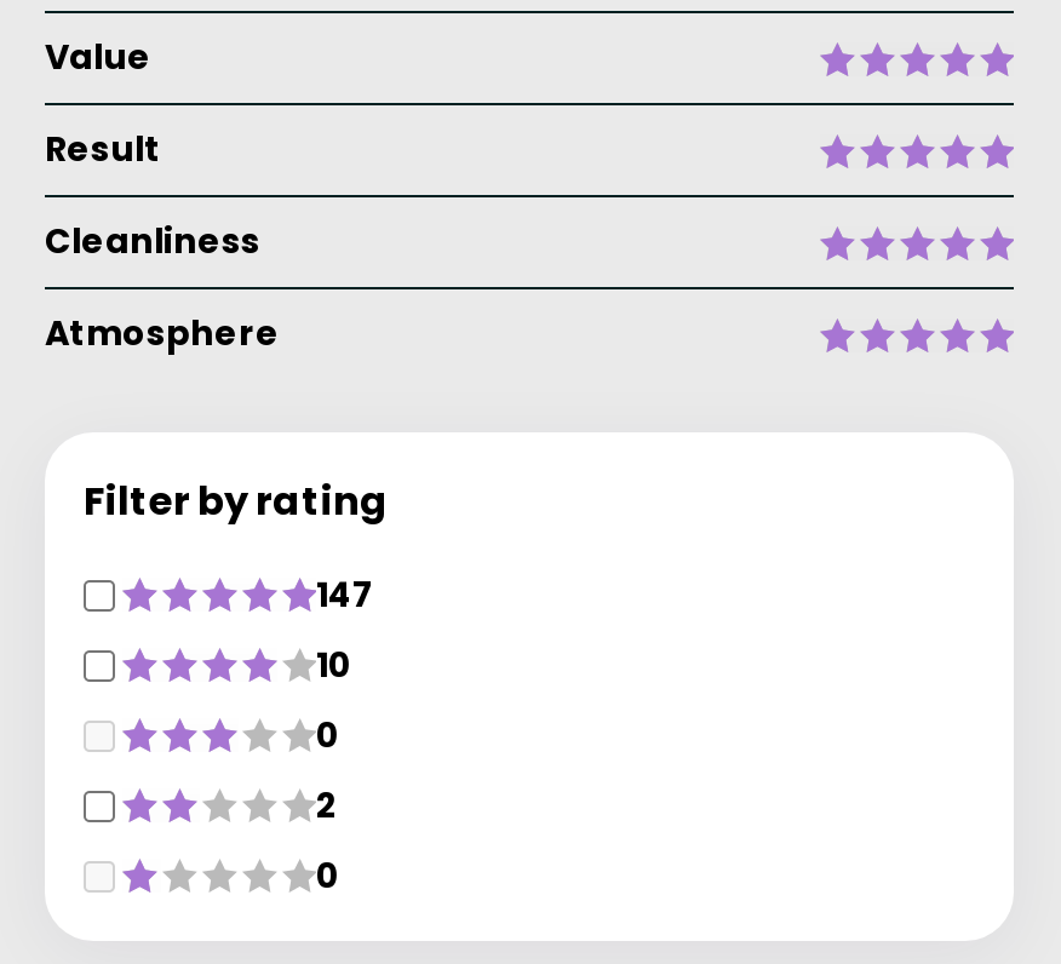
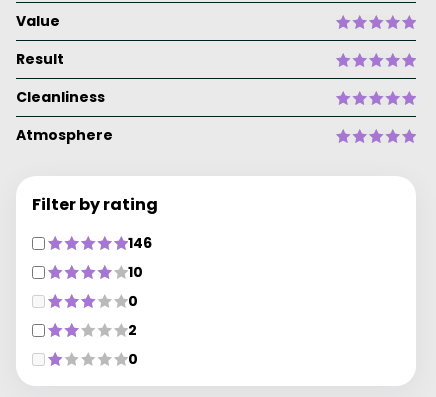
[316,570,374,619] 147 -> [128,233,152,253] 146

